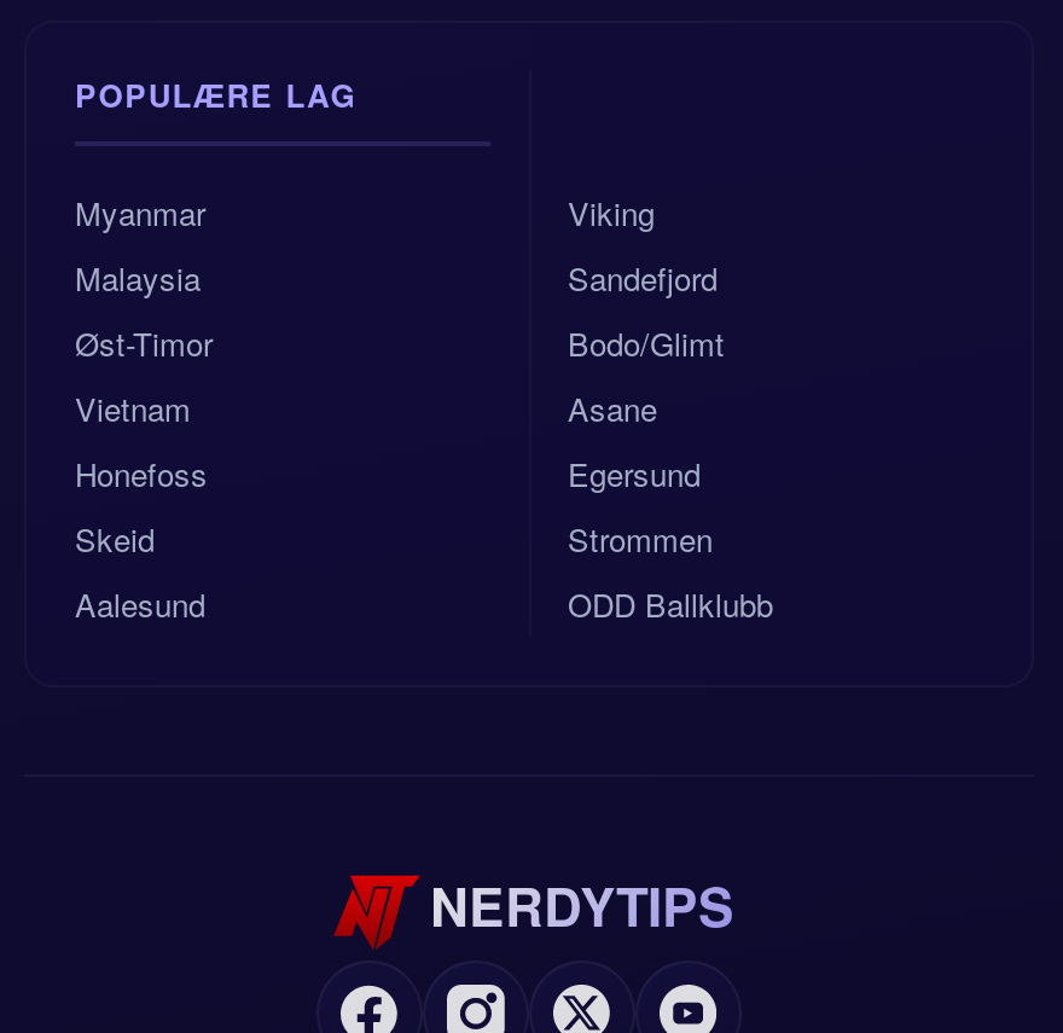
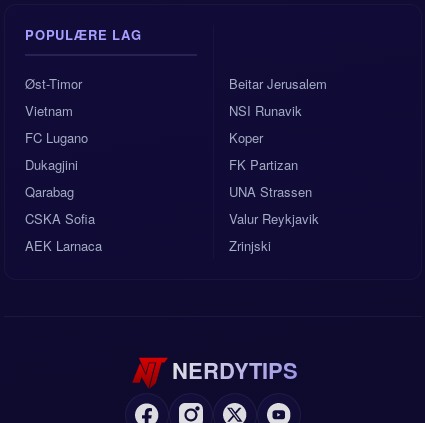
[75,189,205,300] Myanmar | Malaysia -> none
[568,189,773,626] Viking | Sandefjord | Bodo/Glimt | Asane | Egersund | Strommen | ODD Ballklubb -> [229,74,327,255] Beitar Jerusalem | NSI Runavik | Koper | FK Partizan | UNA Strassen | Valur Reykjavik | Zrinjski
moved [75,319,213,430] -> [25,74,82,120]: Øst-Timor | Vietnam
[75,450,208,626] Honefoss | Skeid | Aalesund -> [25,128,102,255] FC Lugano | Dukagjini | Qarabag | CSKA Sofia | AEK Larnaca

